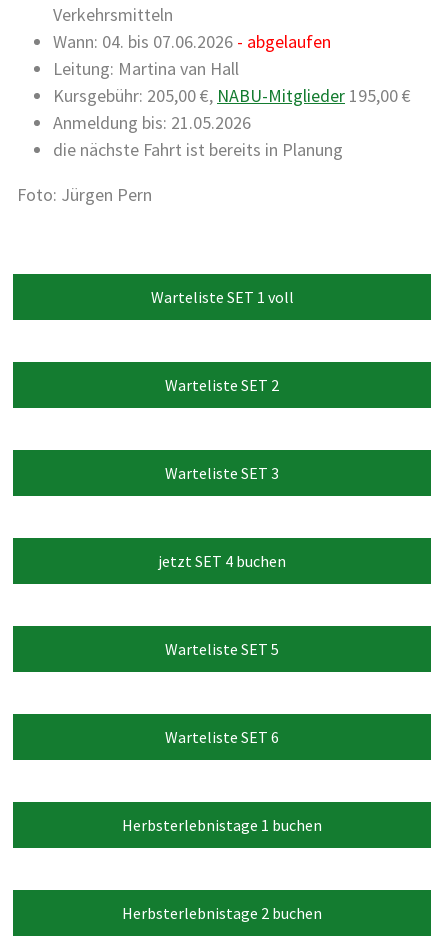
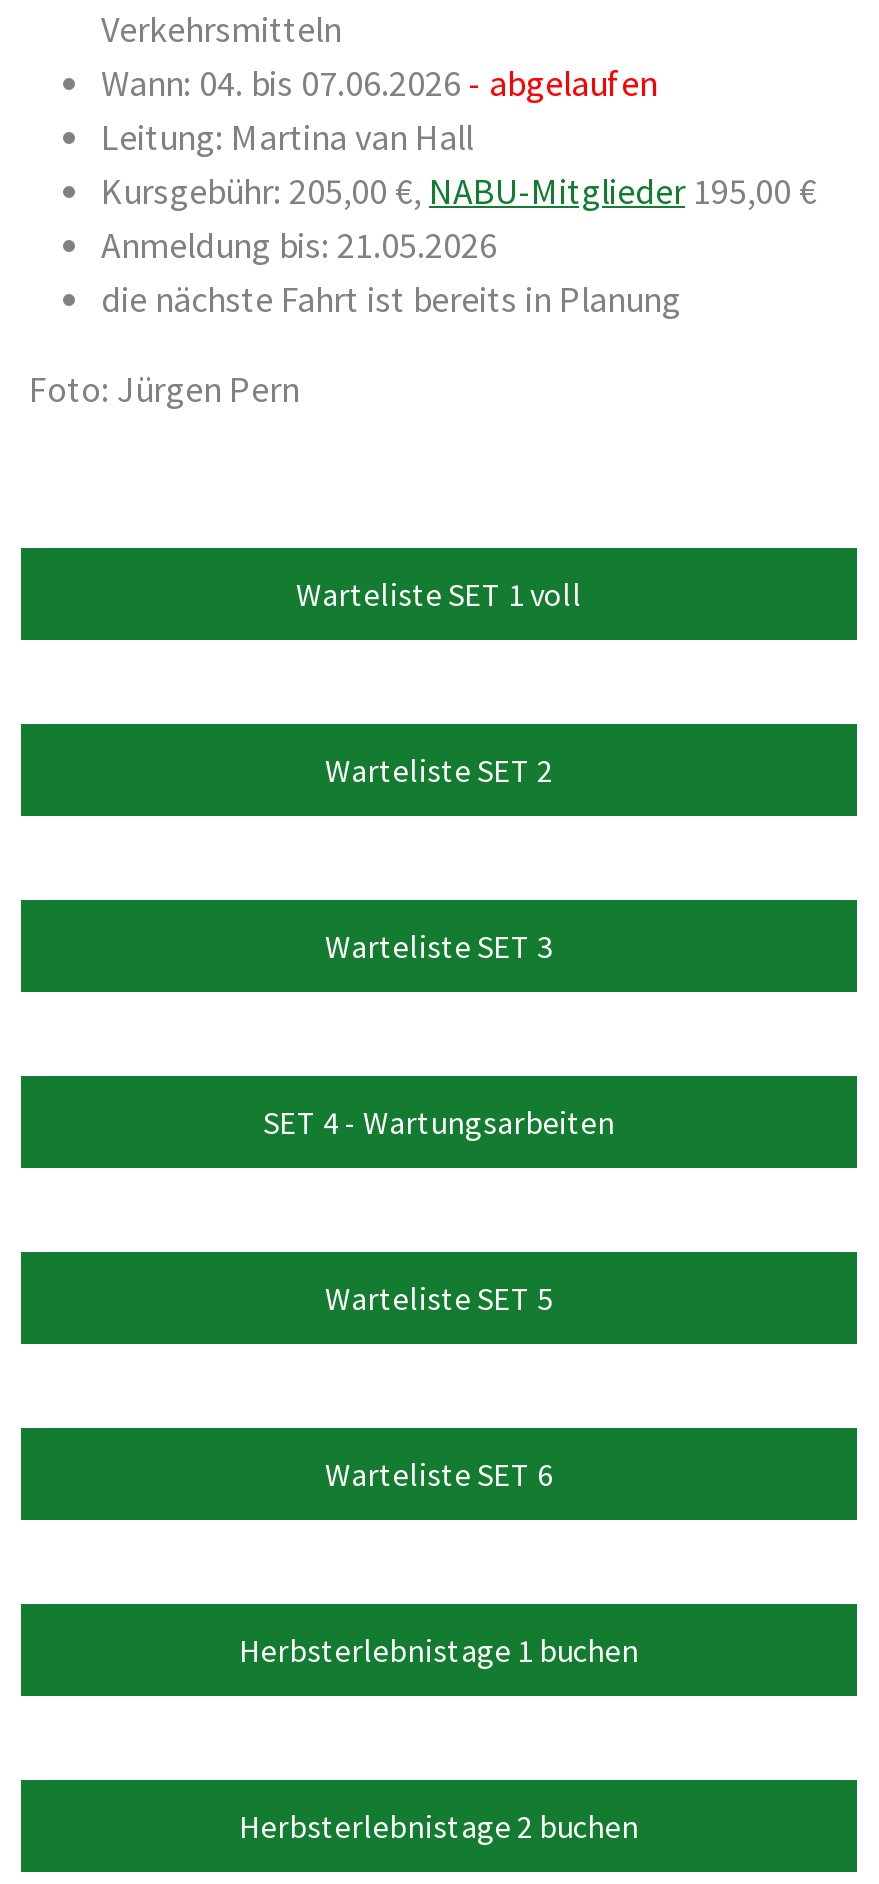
[158,551,286,571] jetzt SET 4 buchen -> [263,1102,615,1142] SET 4 - Wartungsarbeiten

